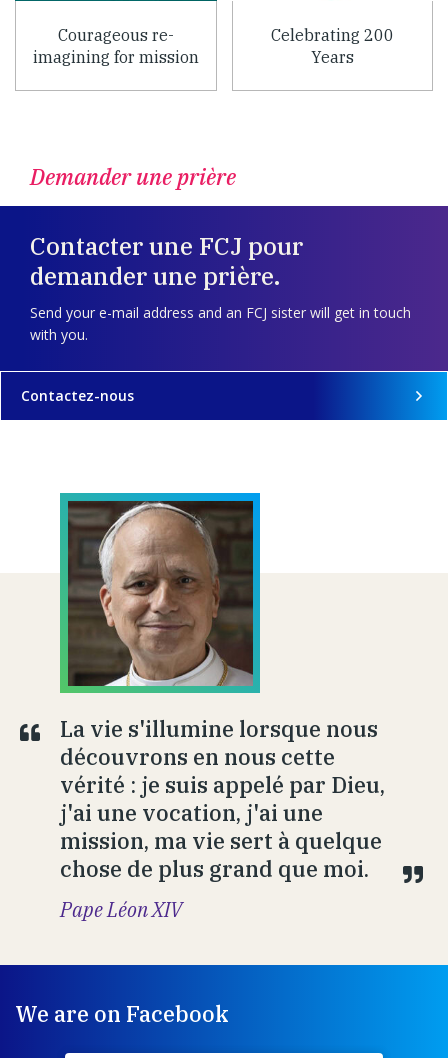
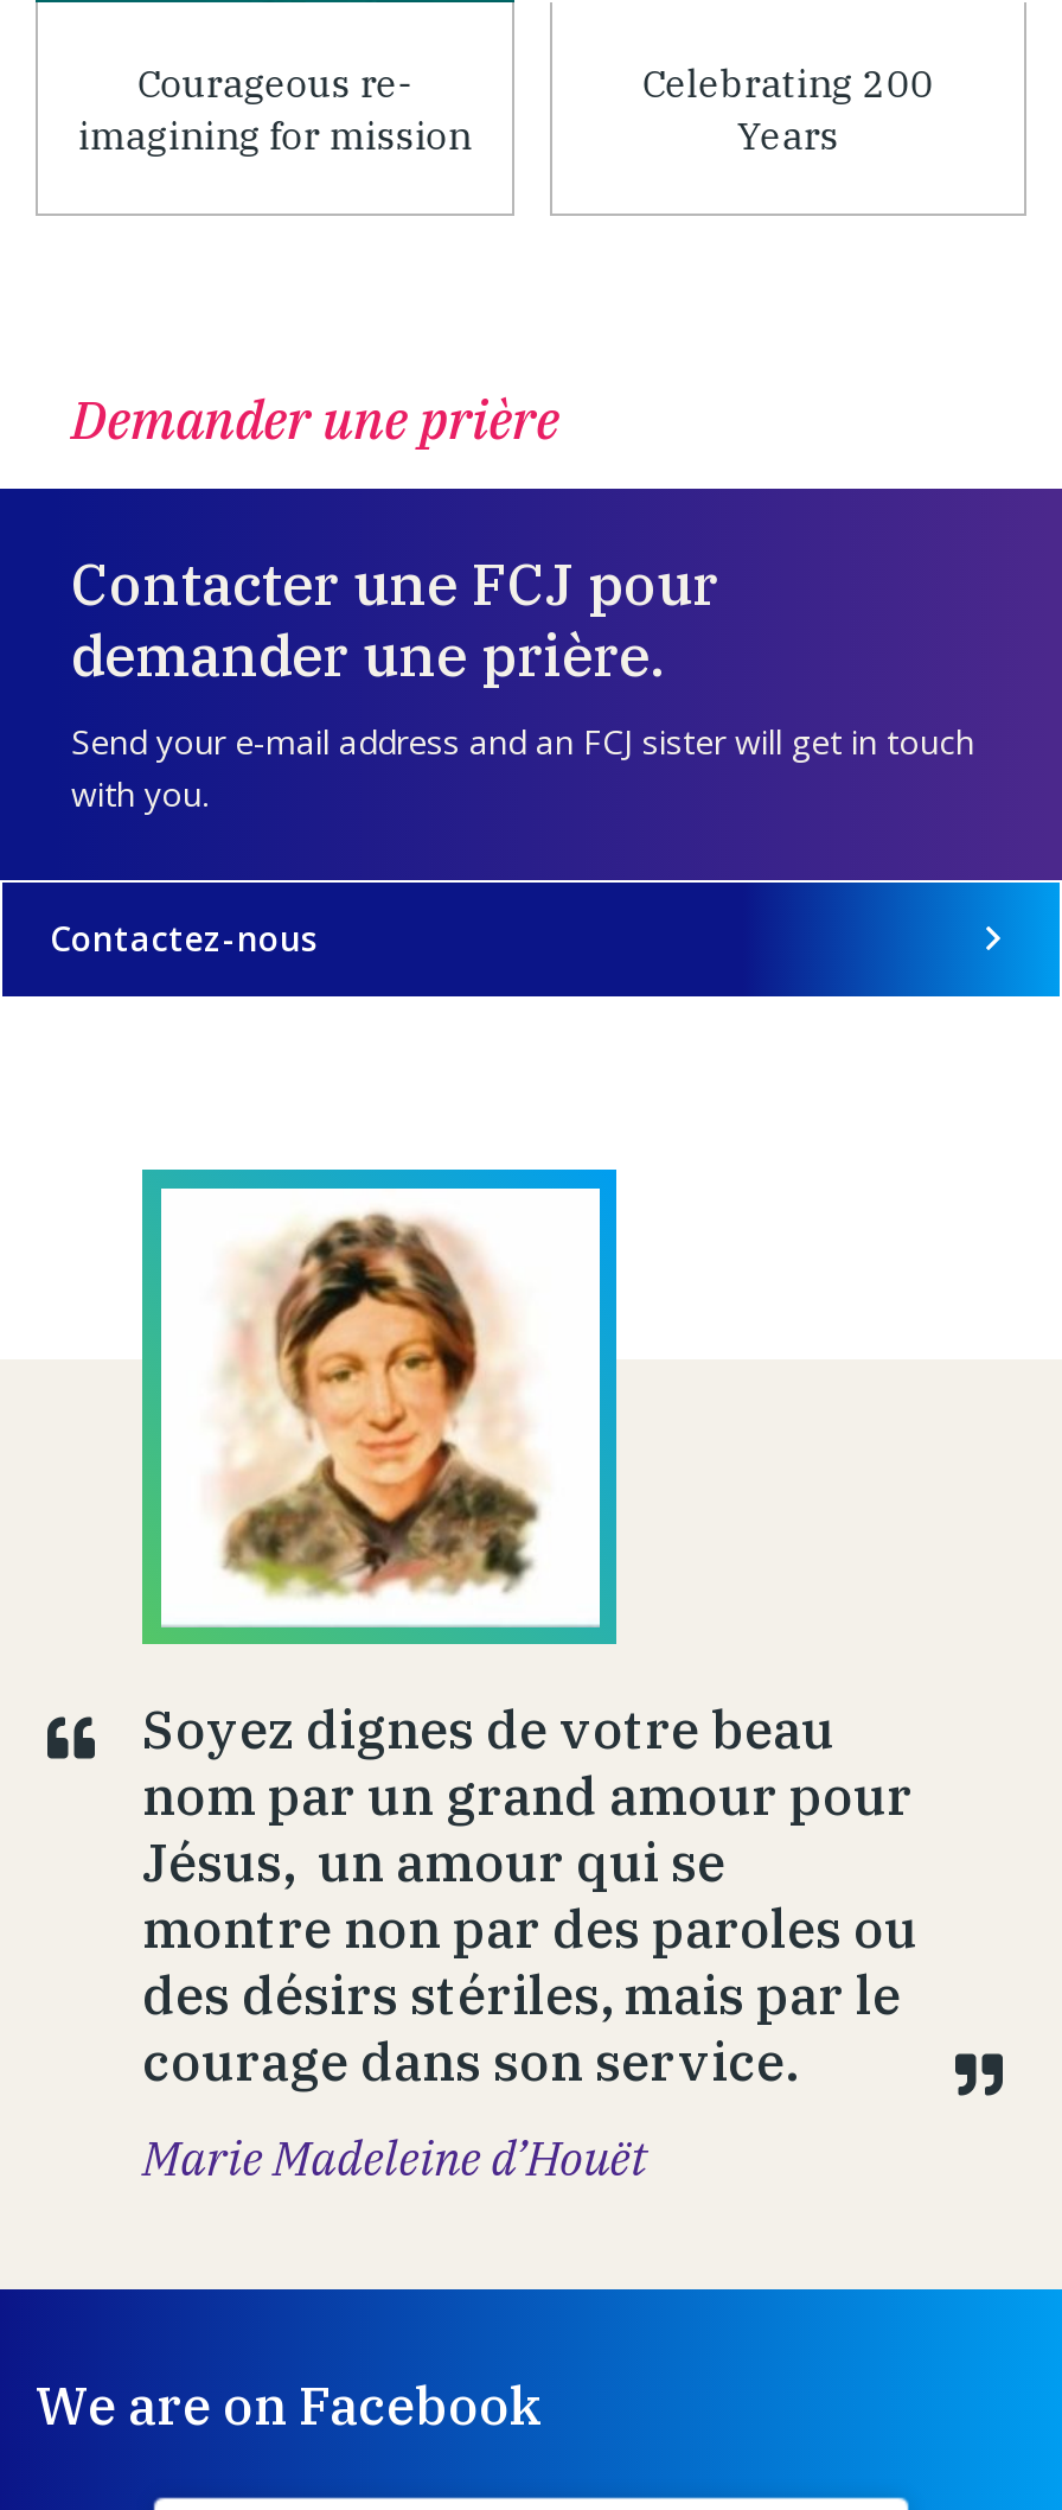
[60,500,385,923] [image] | La vie s'illumine lorsque nous | découvrons en nous cette | vérité : je suis appelé par Dieu, | j'ai une vocation, j'ai une | mission, ma vie sert à quelque | chose de plus grand que moi. | Pape Léon XIV -> [142,1186,917,2191] [image] | Soyez dignes de votre beau | nom par un grand amour pour | Jésus, un amour qui se | montre non par des paroles ou | des désirs stériles, mais par le | courage dans son service. | Marie Madeleine d’Houët

